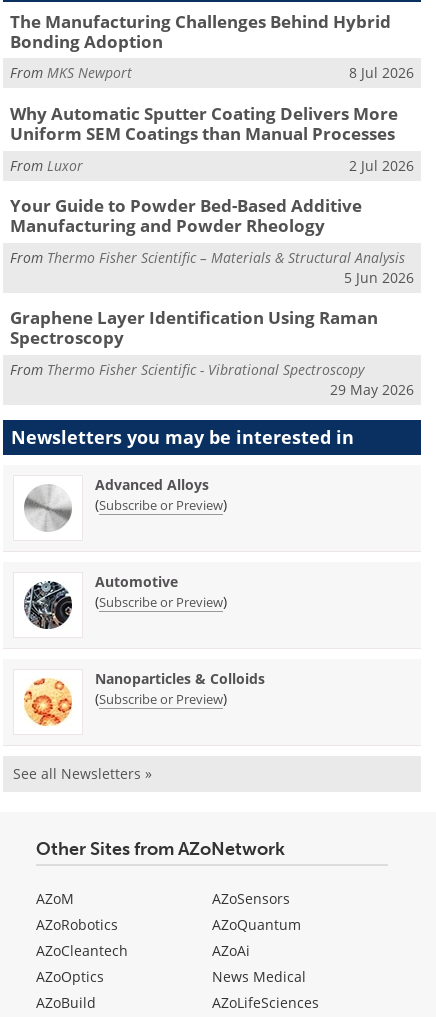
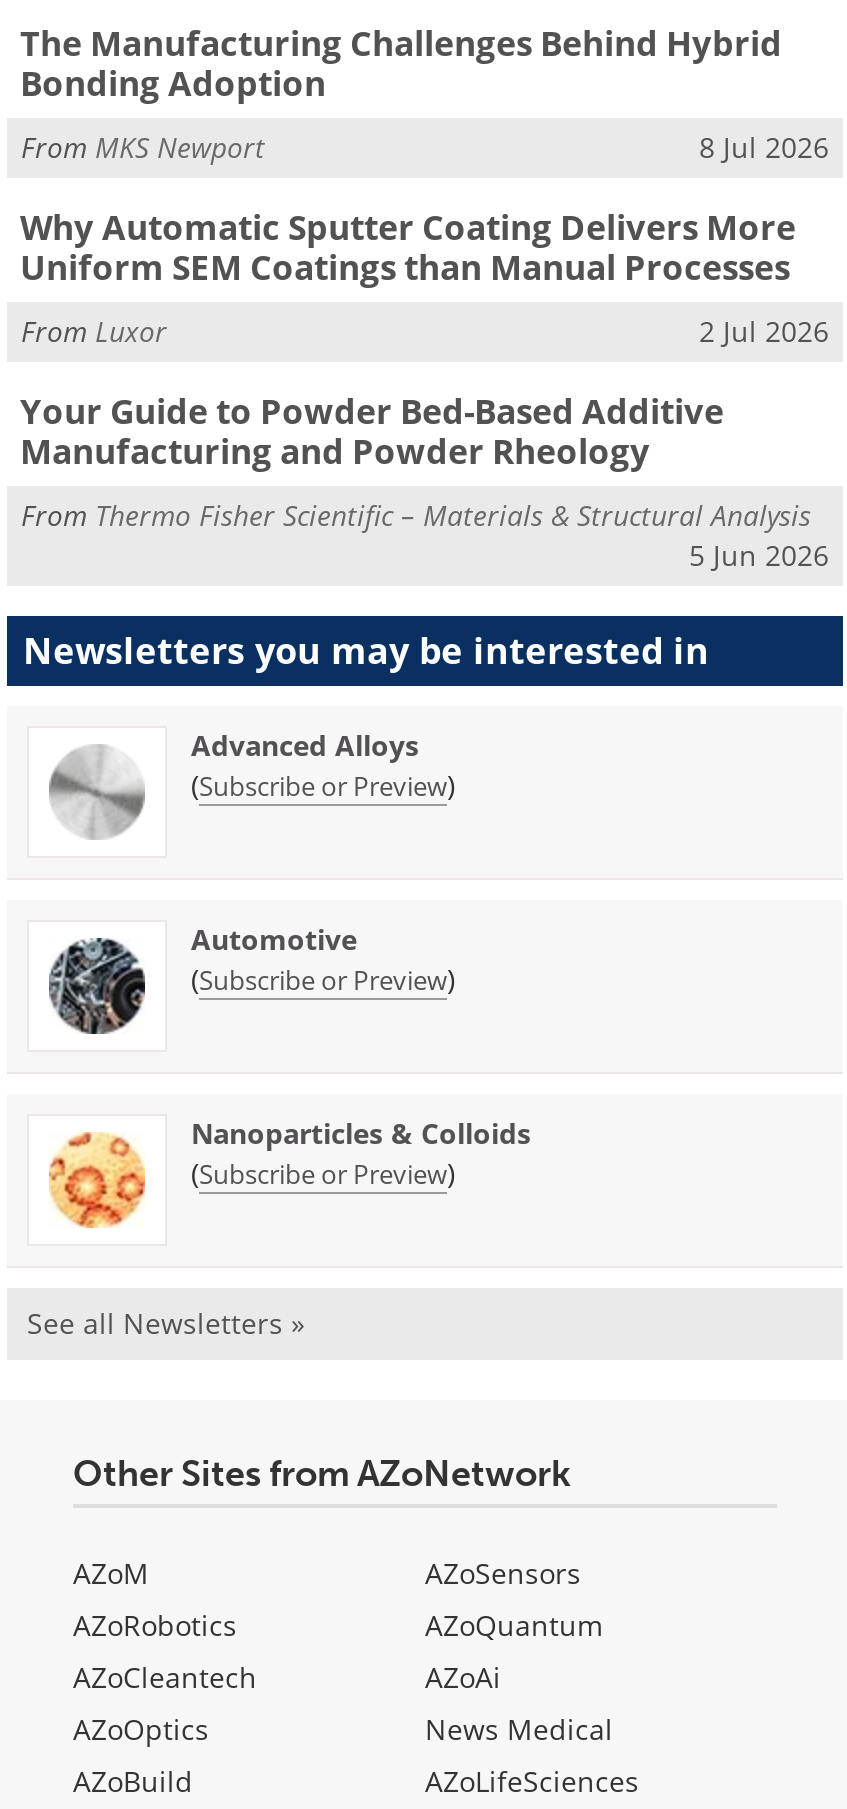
[9,306,414,399] Graphene Layer Identification Using Raman | Spectroscopy | From Thermo Fisher Scientific - Vibrational Spectroscopy | 29 May 2026 -> none

